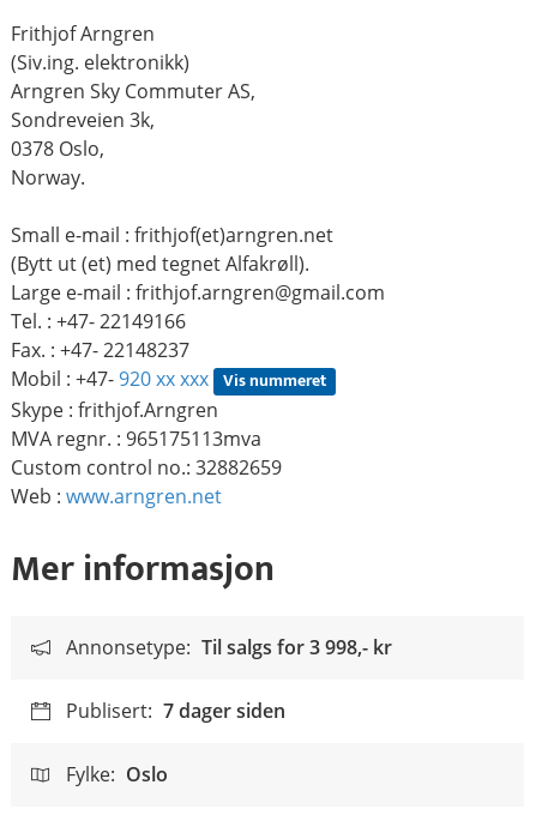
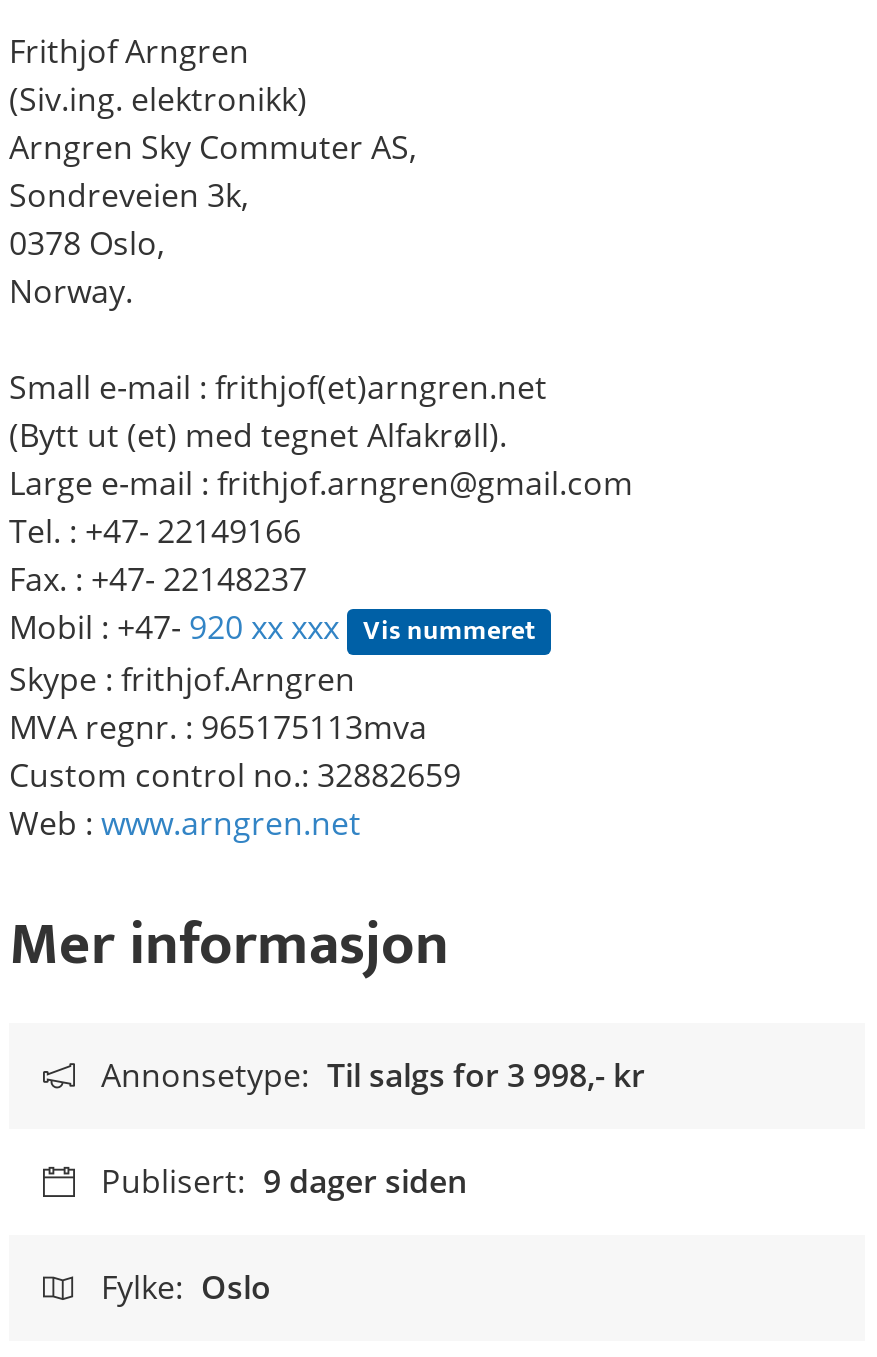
[66,698,285,724] Publisert: 7 dager siden -> [101,1159,467,1203] Publisert: 9 dager siden

